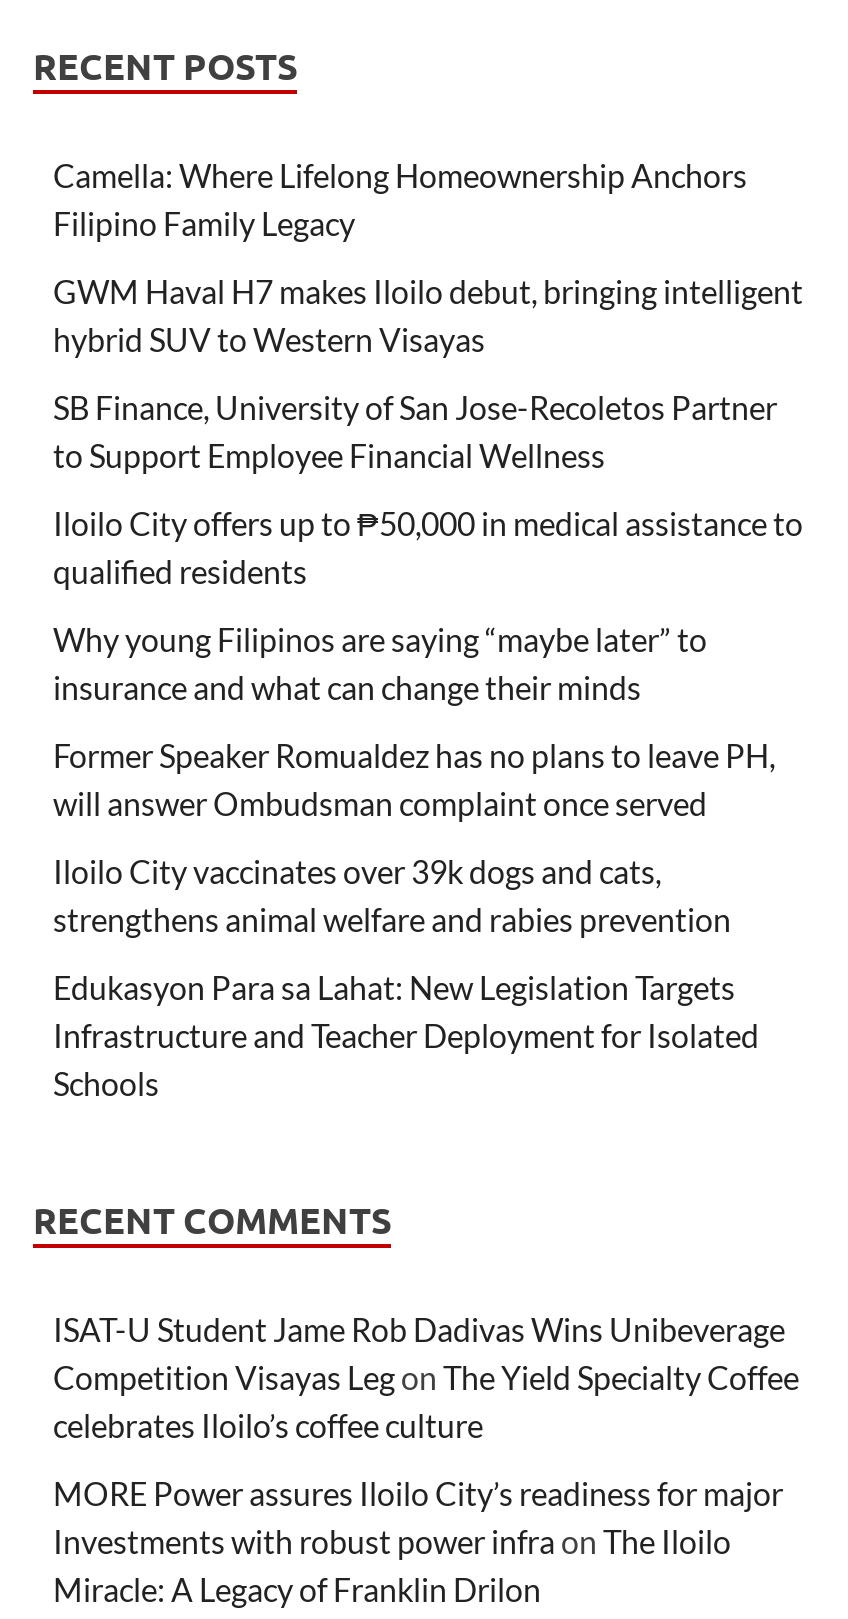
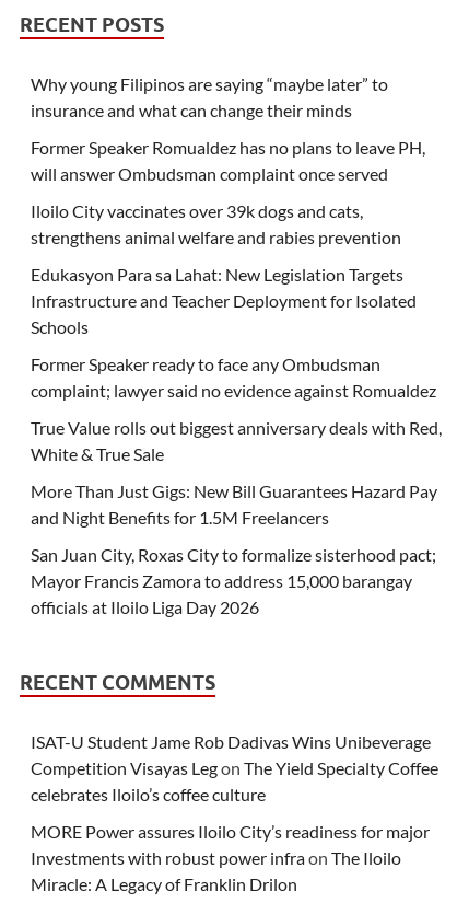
[53,155,803,589] Camella: Where Lifelong Homeownership Anchors | Filipino Family Legacy | GWM Haval H7 makes Iloilo debut, bringing intelligent | hybrid SUV to Western Visayas | SB Finance, University of San Jose-Recoletos Partner | to Support Employee Financial Wellness | Iloilo City offers up to ₱50,000 in medical assistance to | qualified residents -> none
moved [53,619,775,1101] -> [31,73,425,337]: Why young Filipinos are saying “maybe later” to | insurance and what can change their minds | Former Speaker Romualdez has no plans to leave PH, | ... | Infrastructure and Teacher Deployment for Isolated | Schools
none -> [31,353,442,617] Former Speaker ready to face any Ombudsman | complaint; lawyer said no evidence against Romualdez | True Value rolls out biggest anniversary deals with Red, | White & True Sale | More Than Just Gigs: New Bill Guarantees Hazard Pay | and Night Benefits for 1.5M Freelancers | San Juan City, Roxas City to formalize sisterhood pact; | Mayor Francis Zamora to address 15,000 barangay | officials at Iloilo Liga Day 2026

